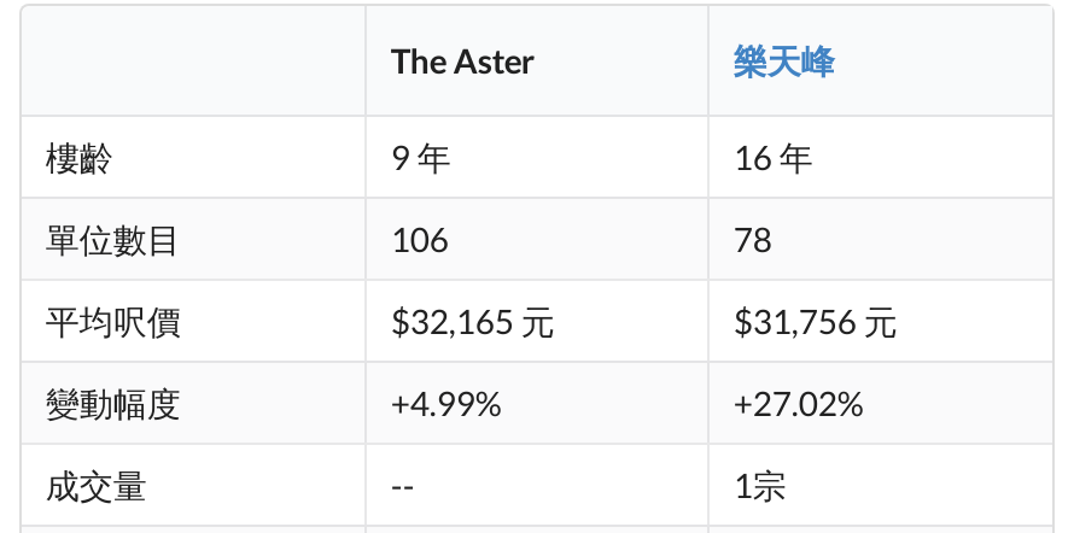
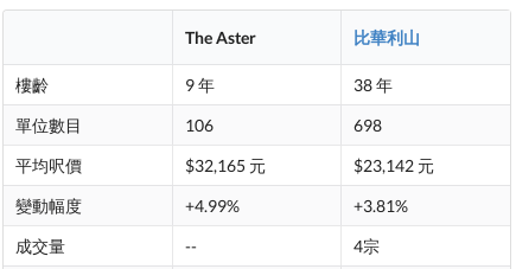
[733,41,835,82] 樂天峰 -> [353,27,420,47] 比華利山
[733,137,813,178] 16 年 -> [353,75,393,95] 38 年
[733,219,772,260] 78 -> [353,115,382,135] 698
[733,301,898,342] $31,756 元 -> [353,155,434,175] $23,142 元
[733,383,864,424] +27.02% -> [353,195,408,216] +3.81%
[733,465,787,506] 1宗 -> [353,236,379,256] 4宗

